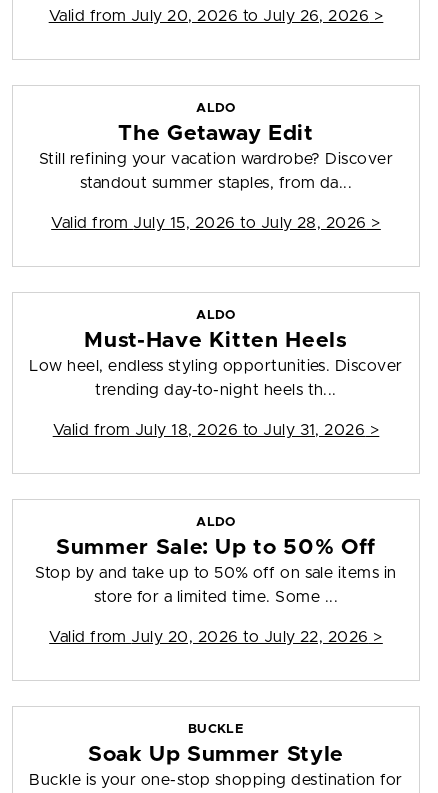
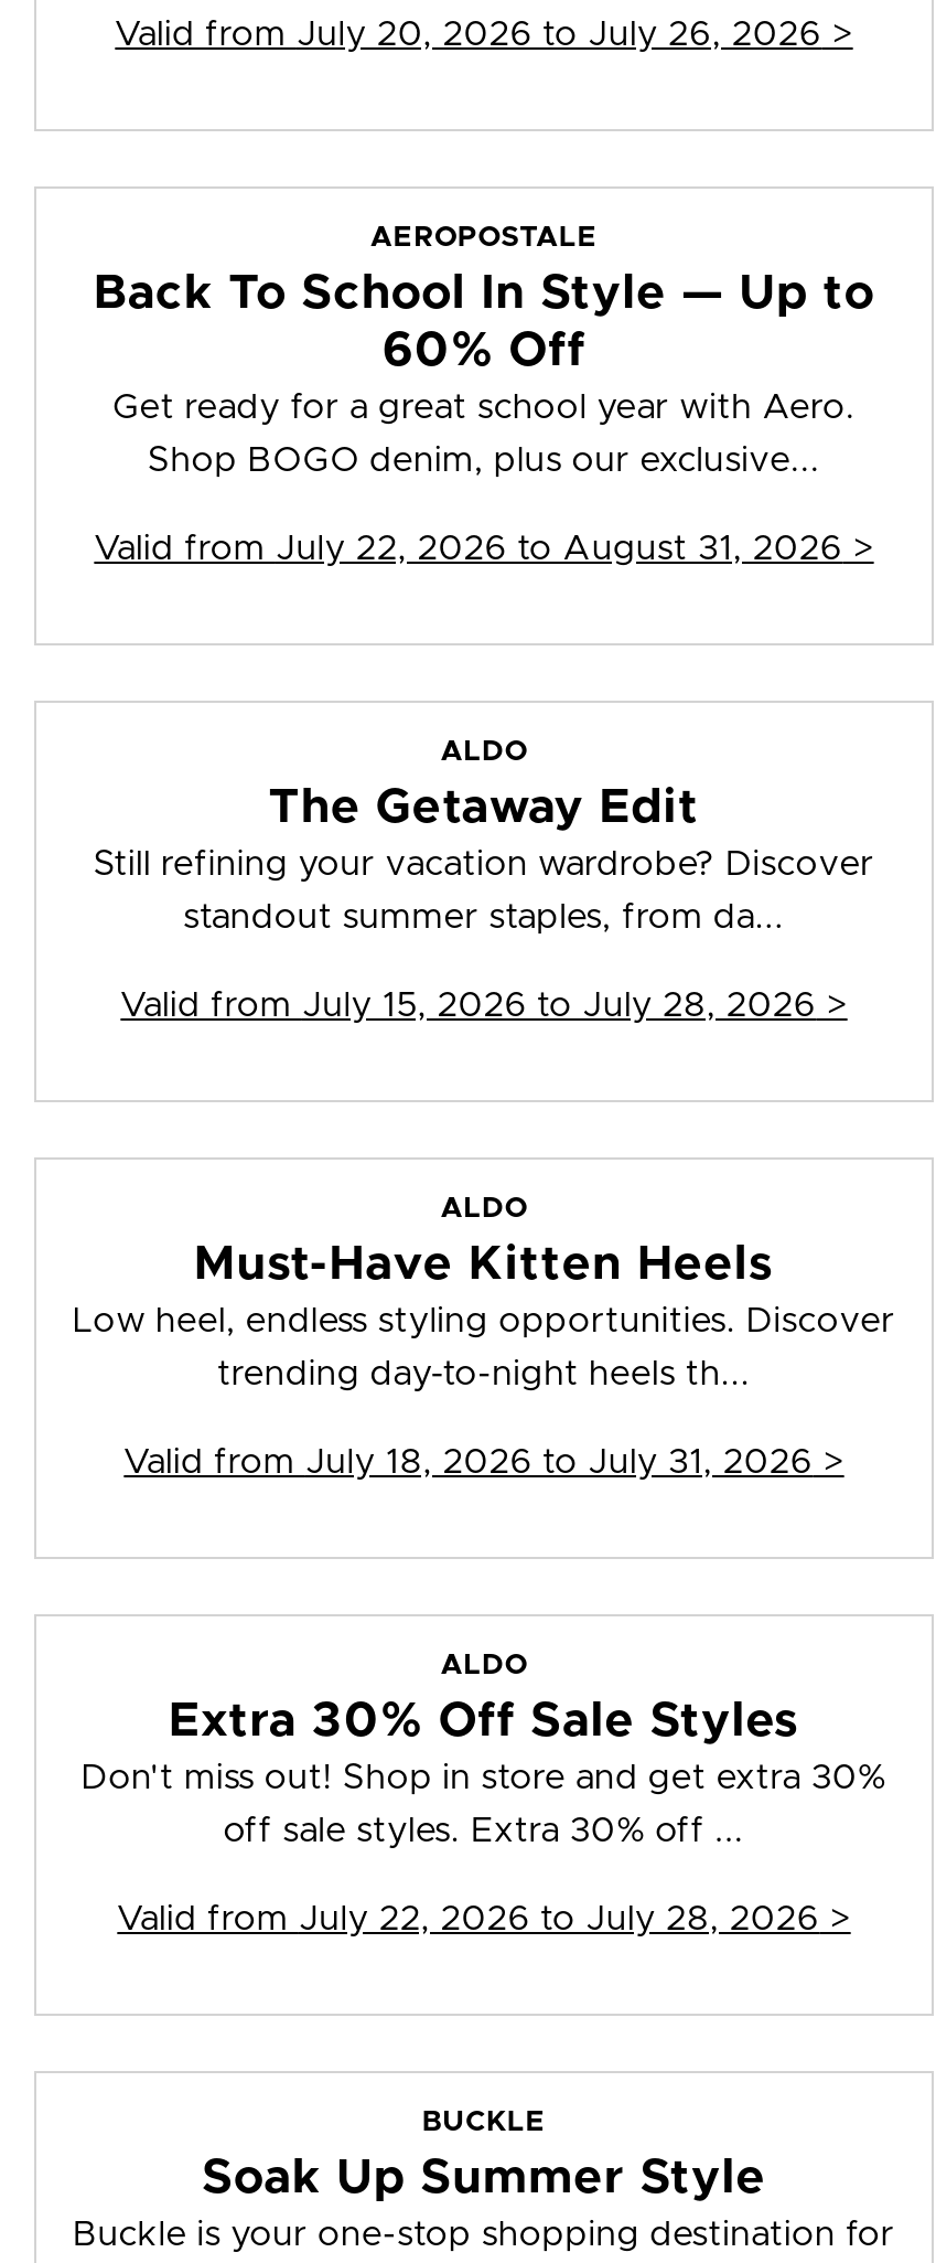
none -> [93,224,874,566] AEROPOSTALE | Back To School In Style — Up to | 60% Off | Get ready for a great school year with Aero. | Shop BOGO denim, plus our exclusive... | Valid from July 22, 2026 to August 31, 2026 >
[35,537,397,581] Summer Sale: Up to 50% Off | Stop by and take up to 50% off on sale items in -> [81,1699,887,1796] Extra 30% Off Sale Styles | Don't miss out! Shop in store and get extra 30%
[94,589,338,605] store for a limited time. Some ... -> [223,1813,745,1849] off sale styles. Extra 30% off ...
[49,629,383,645] Valid from July 20, 2026 to July 22, 2026 > -> [117,1902,851,1937] Valid from July 22, 2026 to July 28, 2026 >

